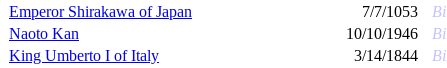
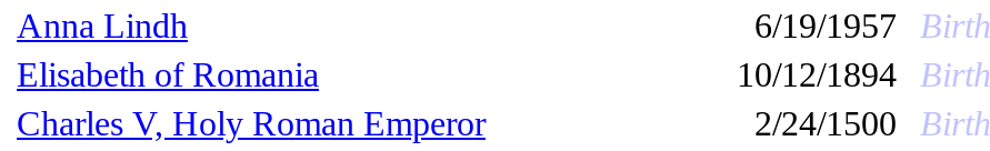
[9,3,418,20] Emperor Shirakawa of Japan | 7/7/1053 -> [17,8,897,46] Anna Lindh | 6/19/1957
[9,25,418,42] Naoto Kan | 10/10/1946 -> [17,57,897,94] Elisabeth of Romania | 10/12/1894
[9,47,418,64] King Umberto I of Italy | 3/14/1844 -> [17,105,897,143] Charles V, Holy Roman Emperor | 2/24/1500

